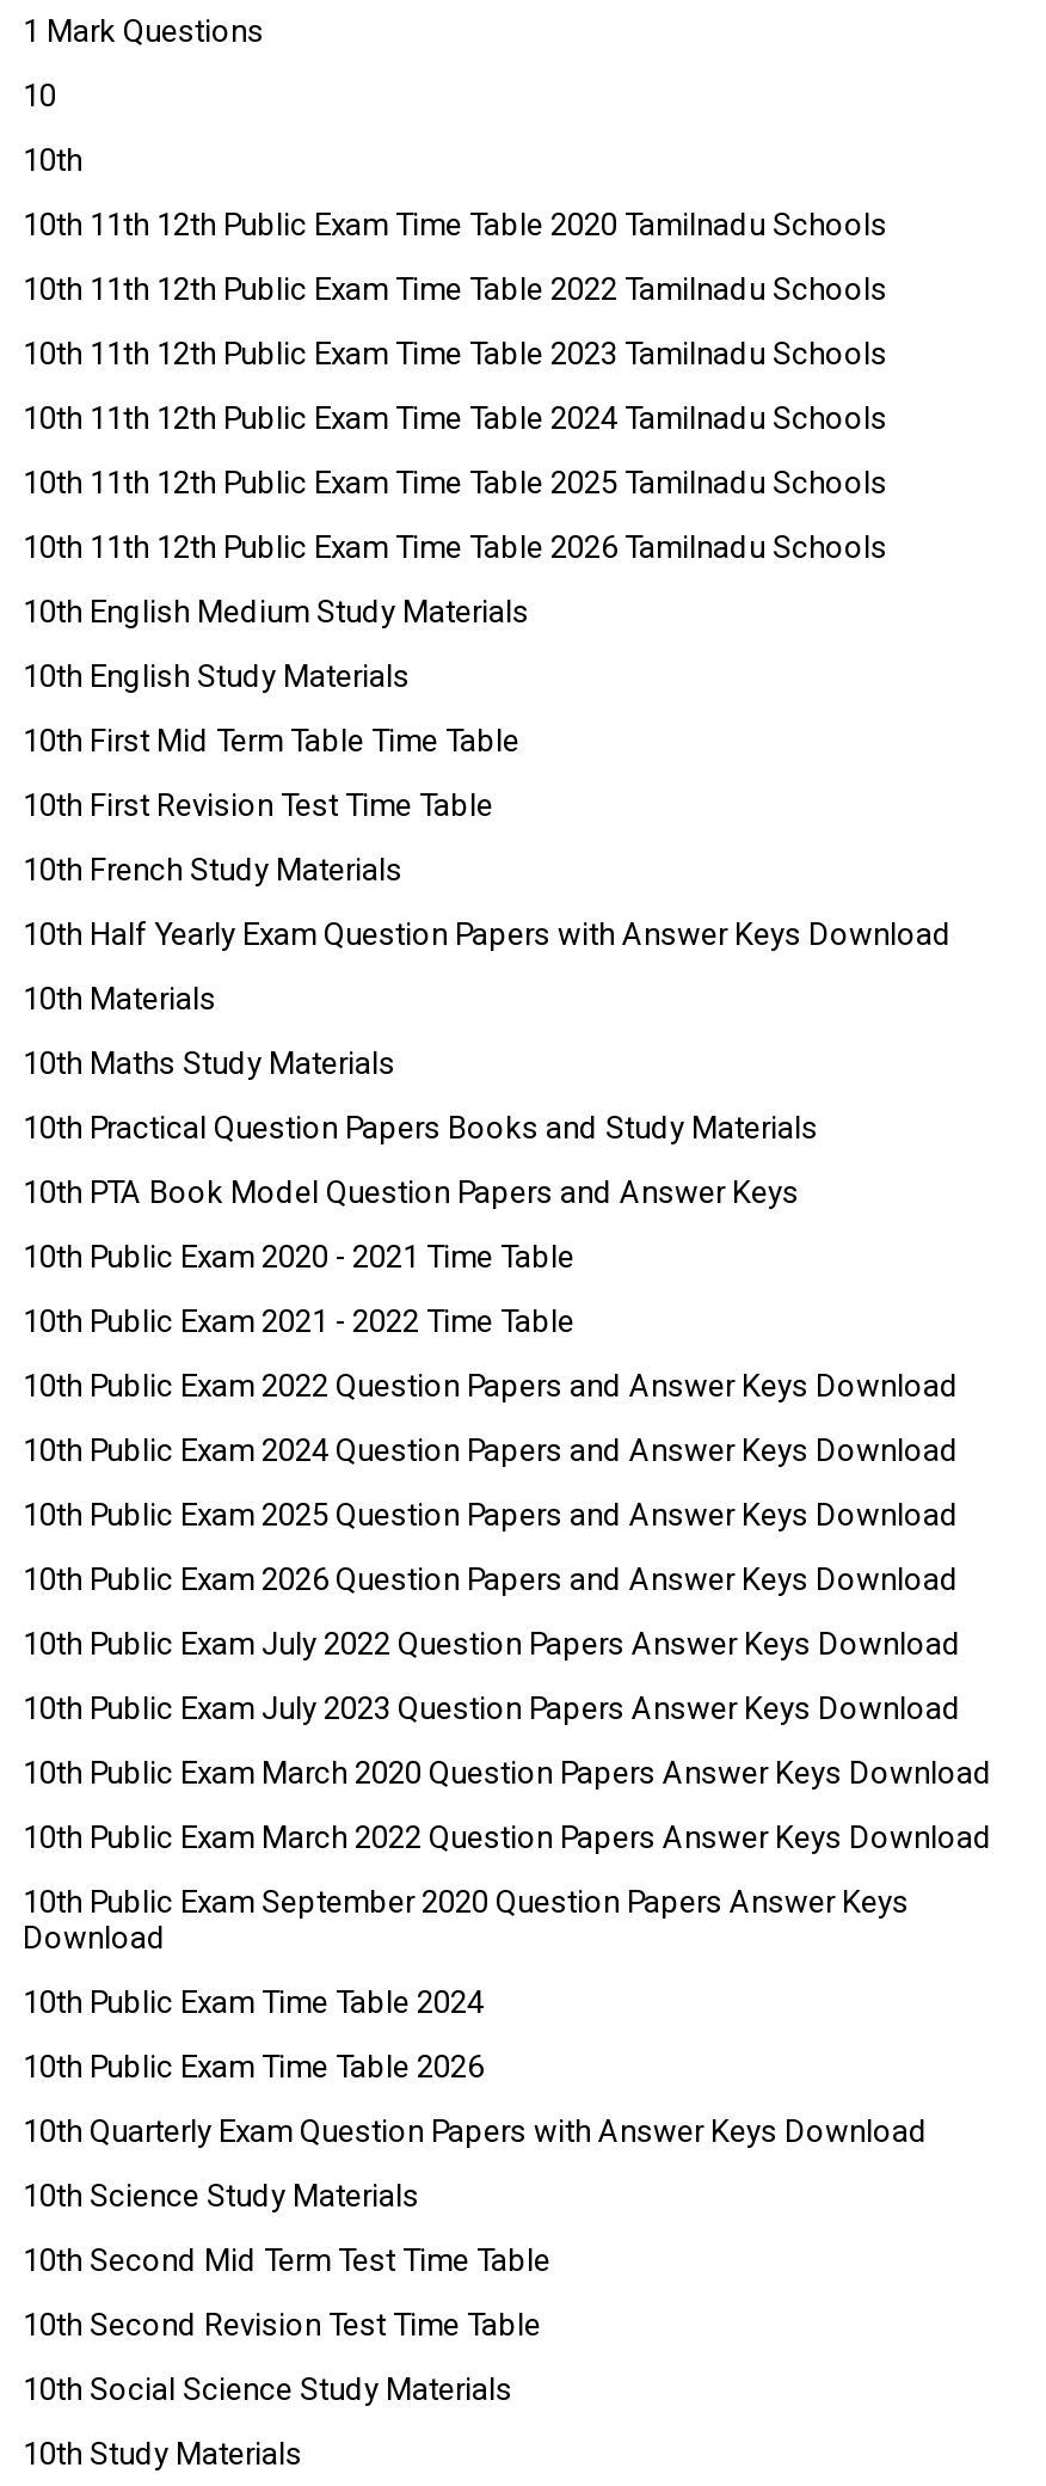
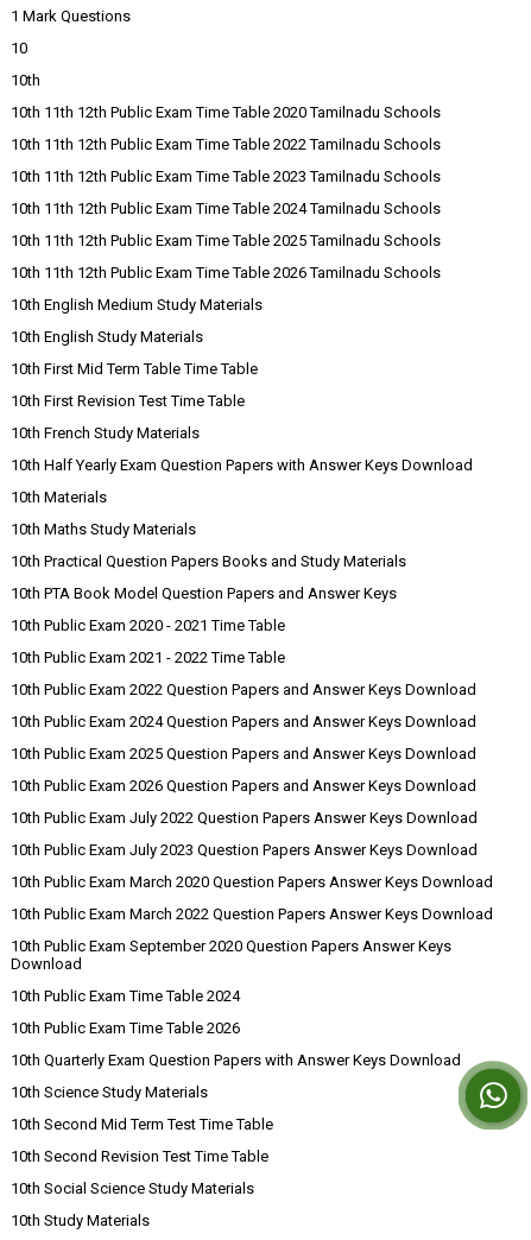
none -> [457,1059,527,1131] [image]

